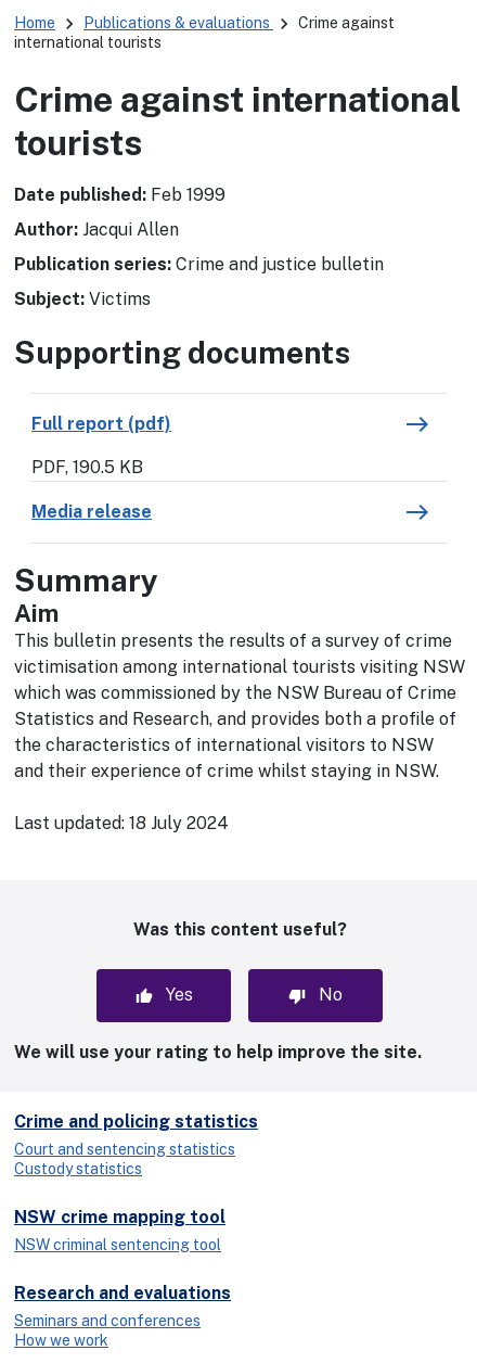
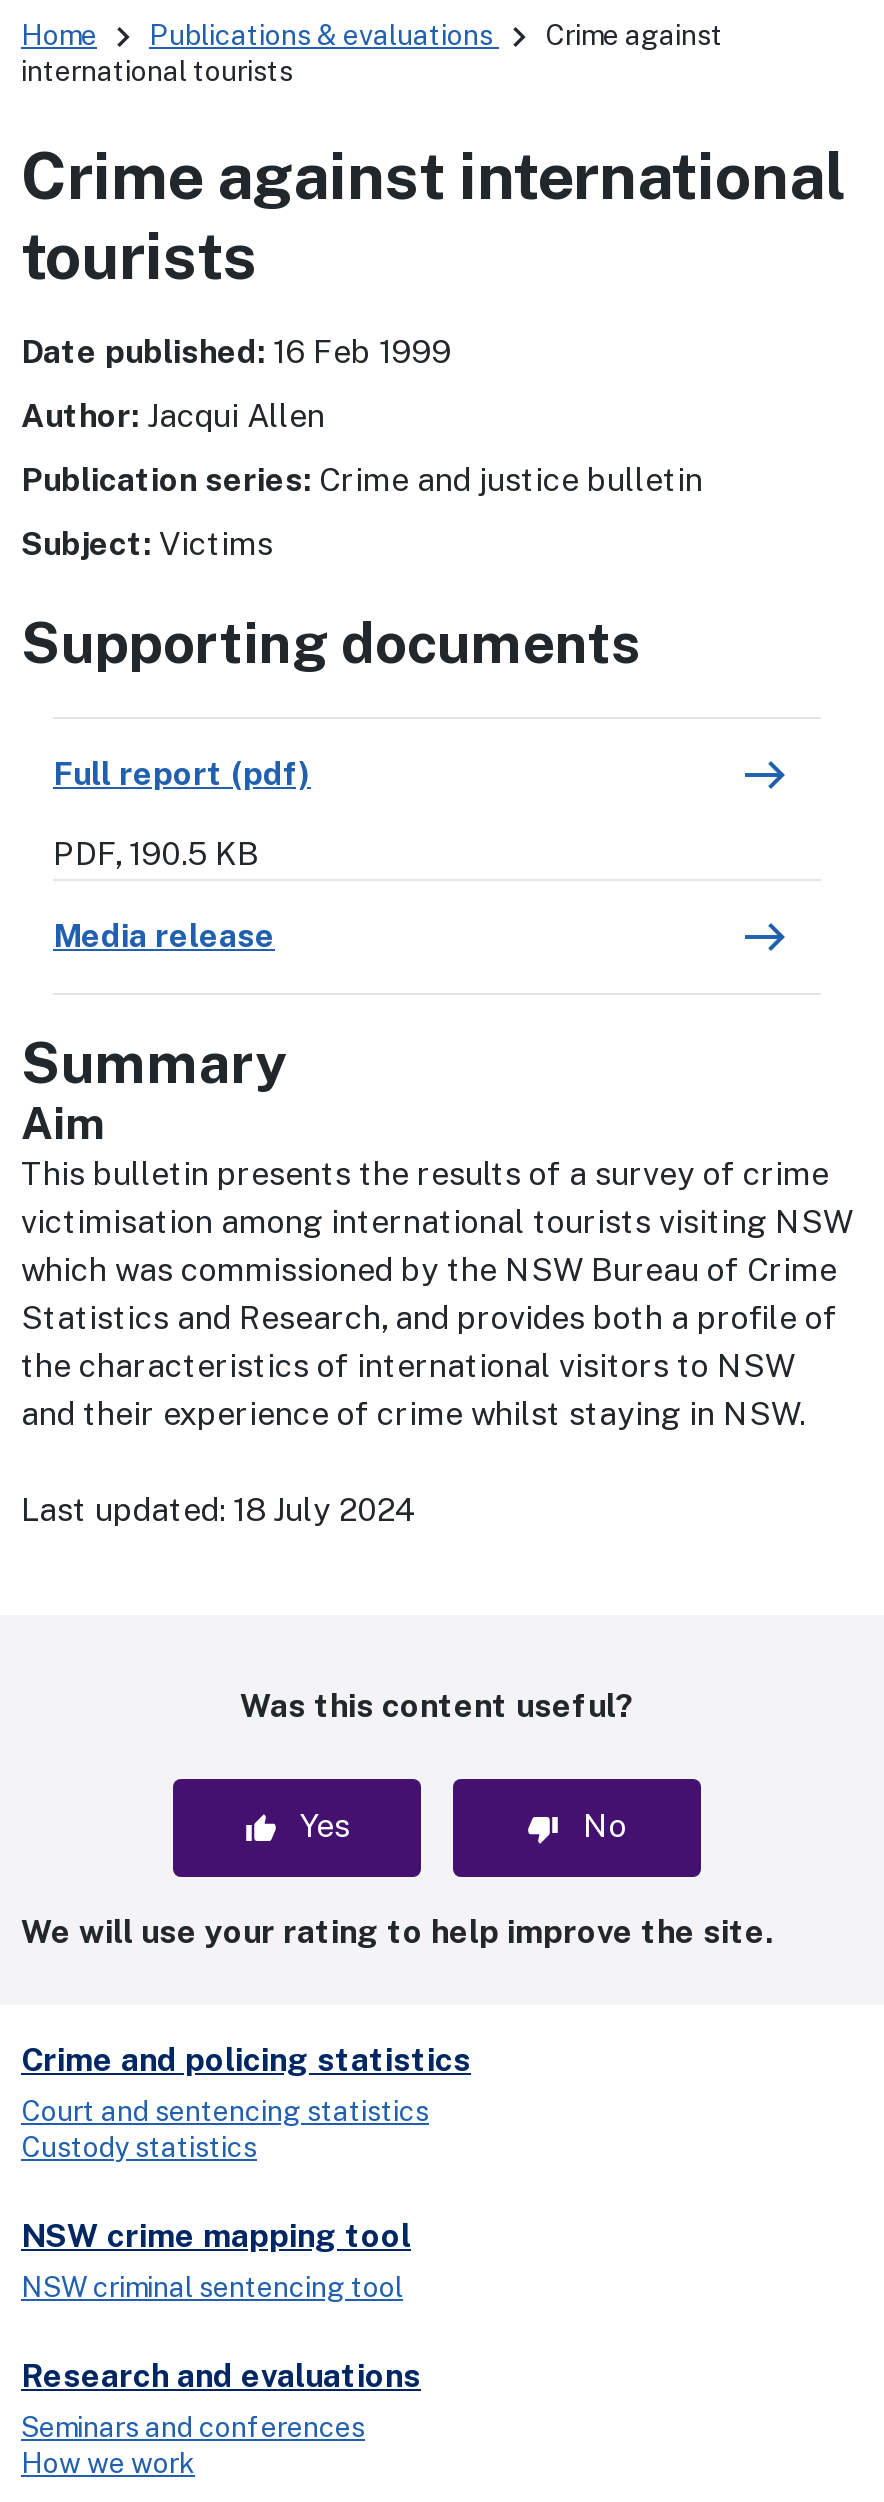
[14,184,225,205] Date published: Feb 1999 -> [21,333,451,371] Date published: 16 Feb 1999

